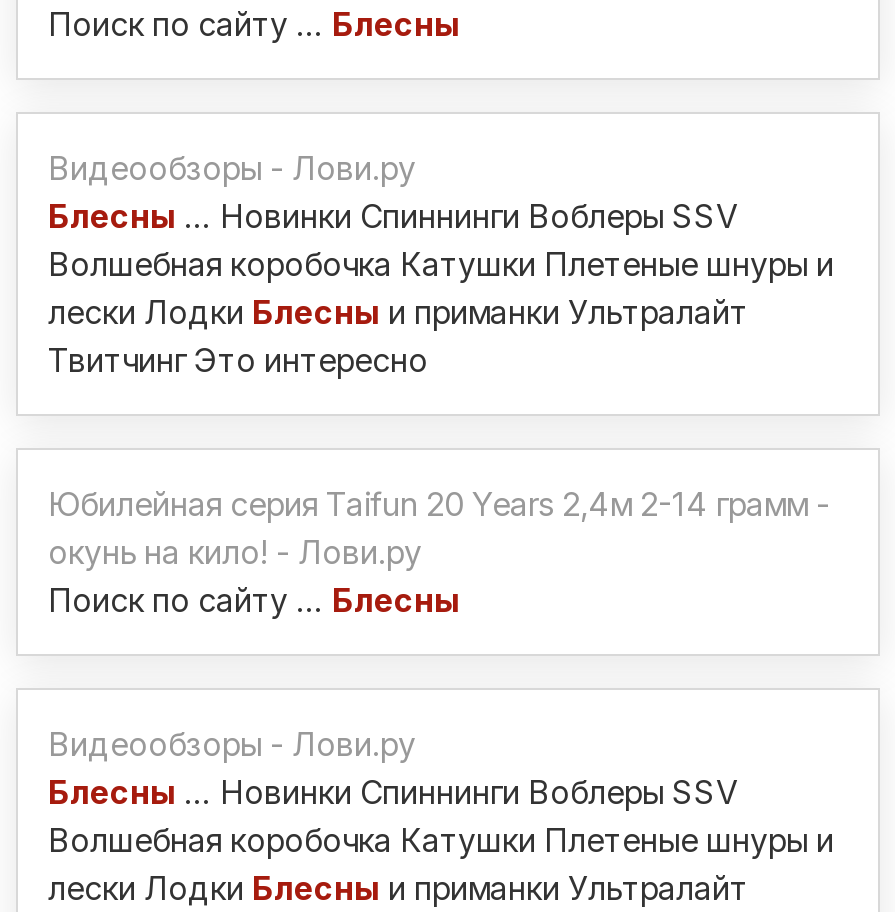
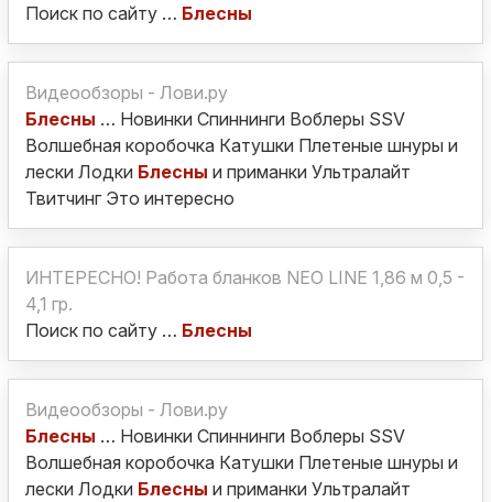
[48,484,830,572] Юбилейная серия Taifun 20 Years 2,4м 2-14 грамм - | окунь на кило! - Лови.ру -> [25,266,465,315] ИНТЕРЕСНО! Работа бланков NEO LINE 1,86 м 0,5 - | 4,1 гр.

